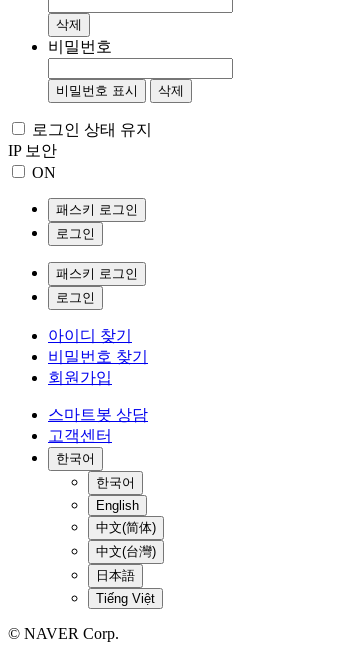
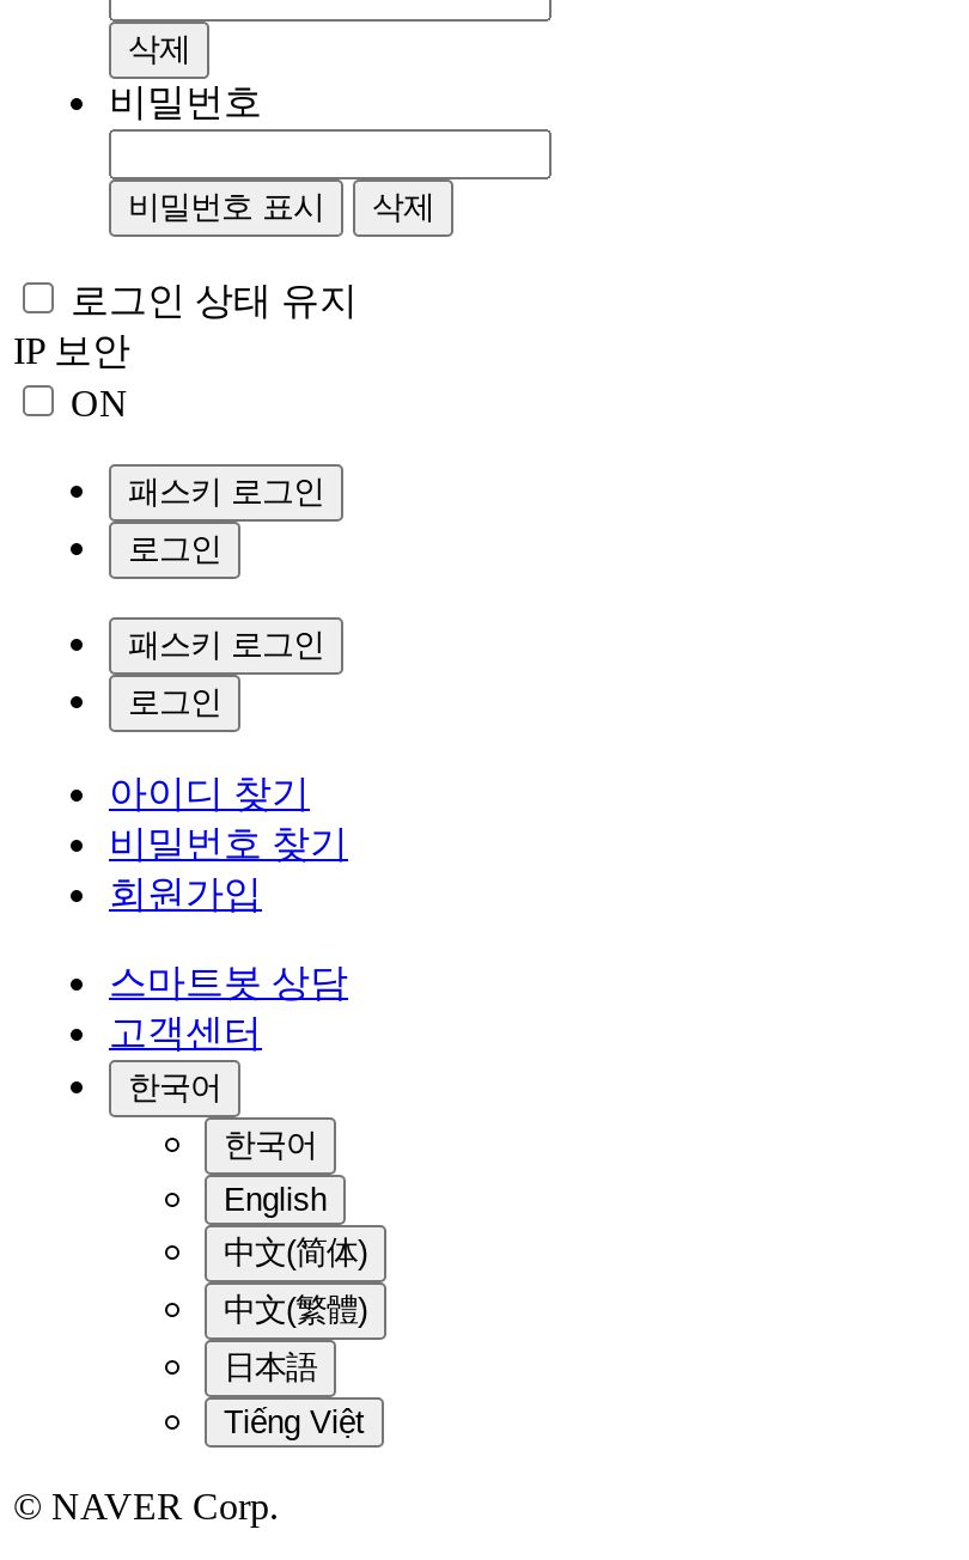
[96,544,156,559] 中文(台灣) -> [224,1292,367,1328] 中文(繁體)

